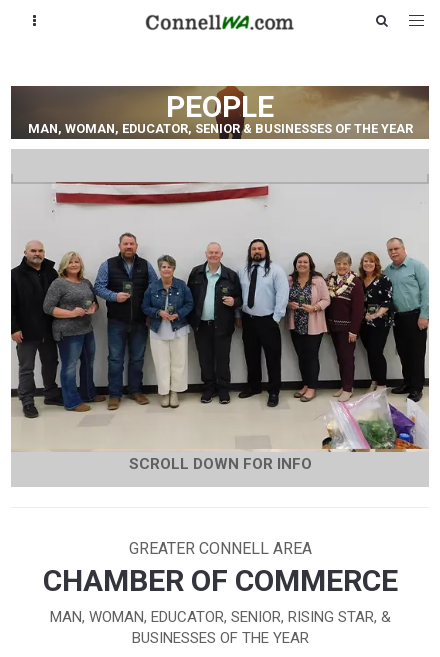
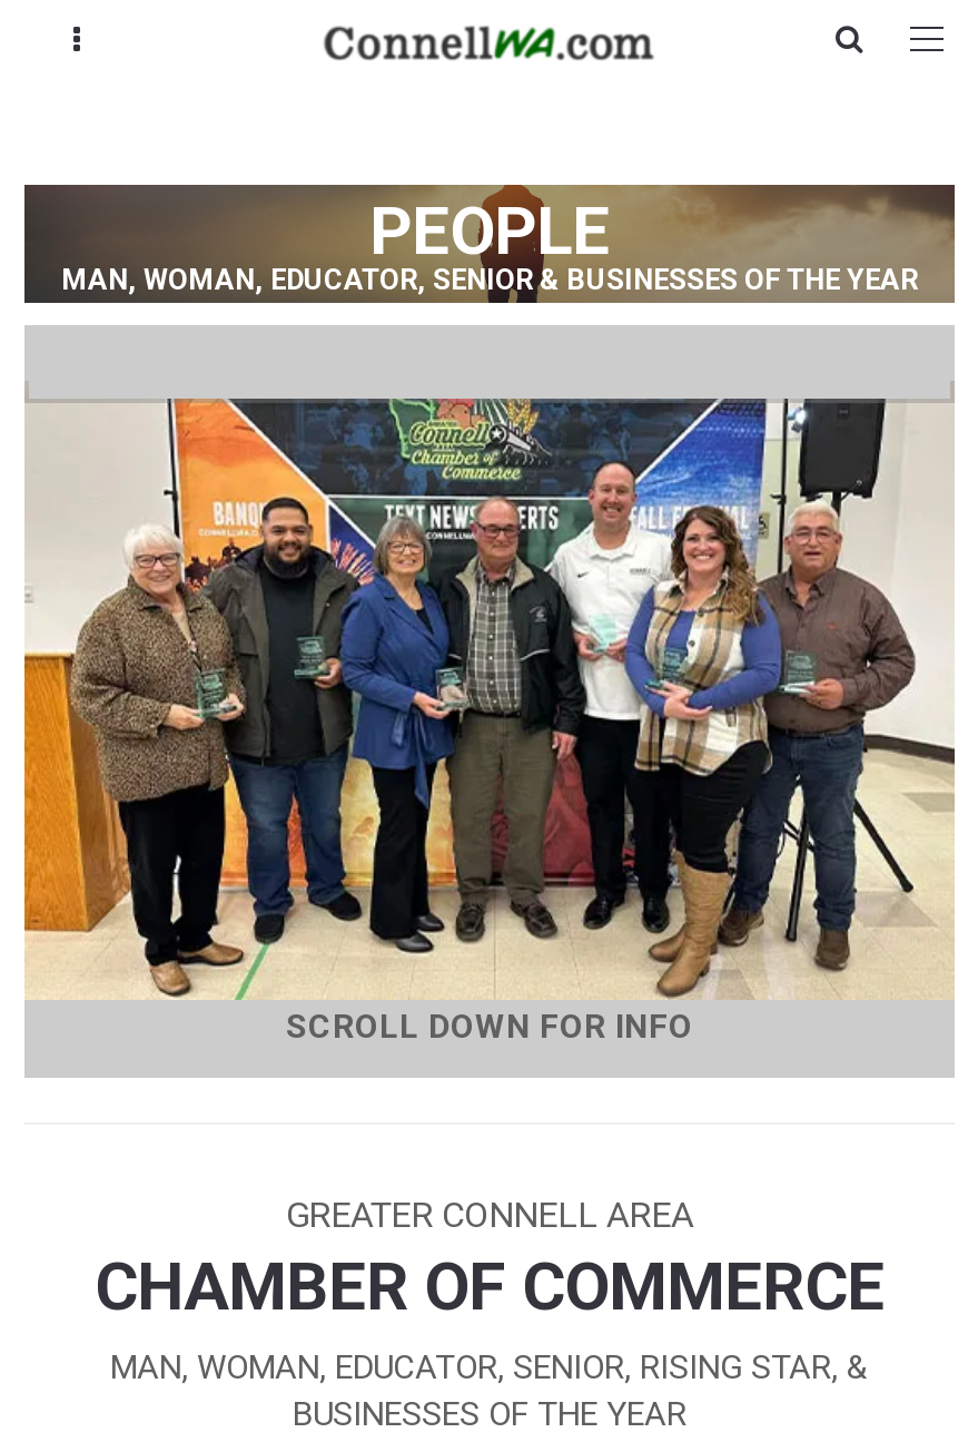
[10,182,430,453] [image] -> [22,399,955,1000] [image]

